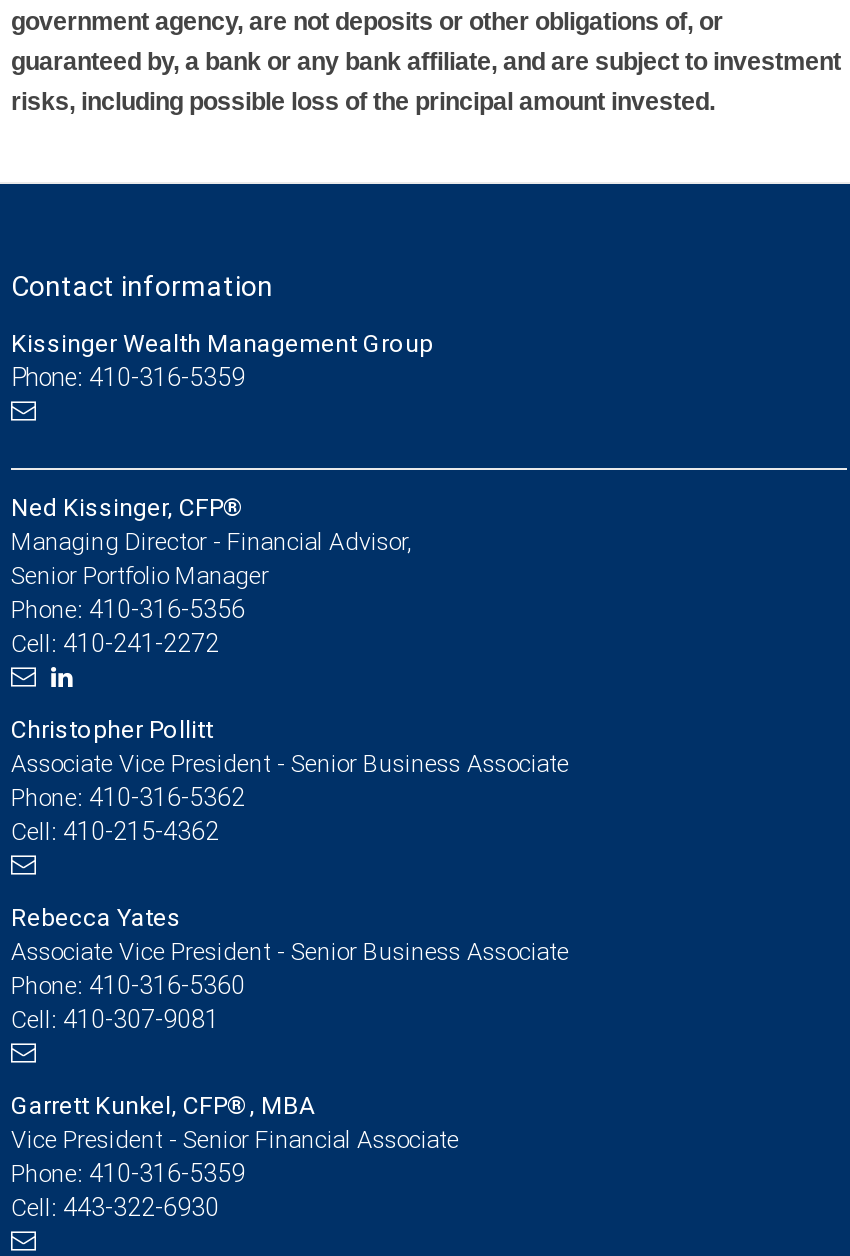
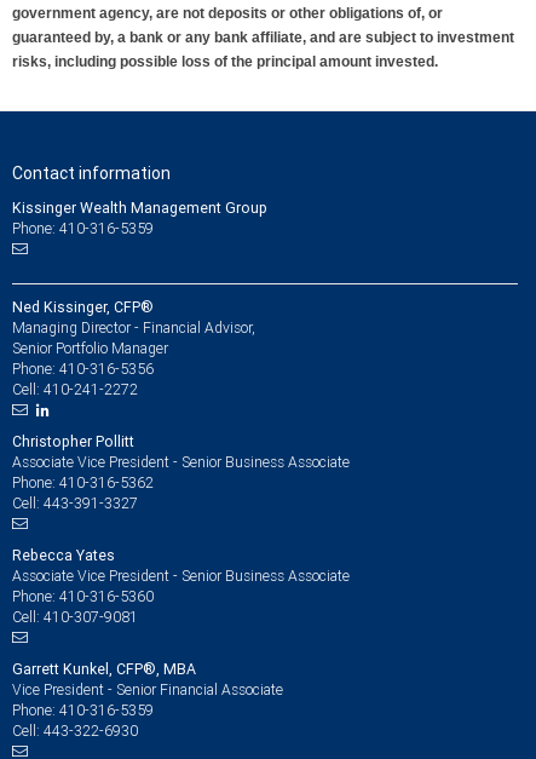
[11,814,219,848] Cell: 410-215-4362 -> [12,493,138,513] Cell: 443-391-3327

